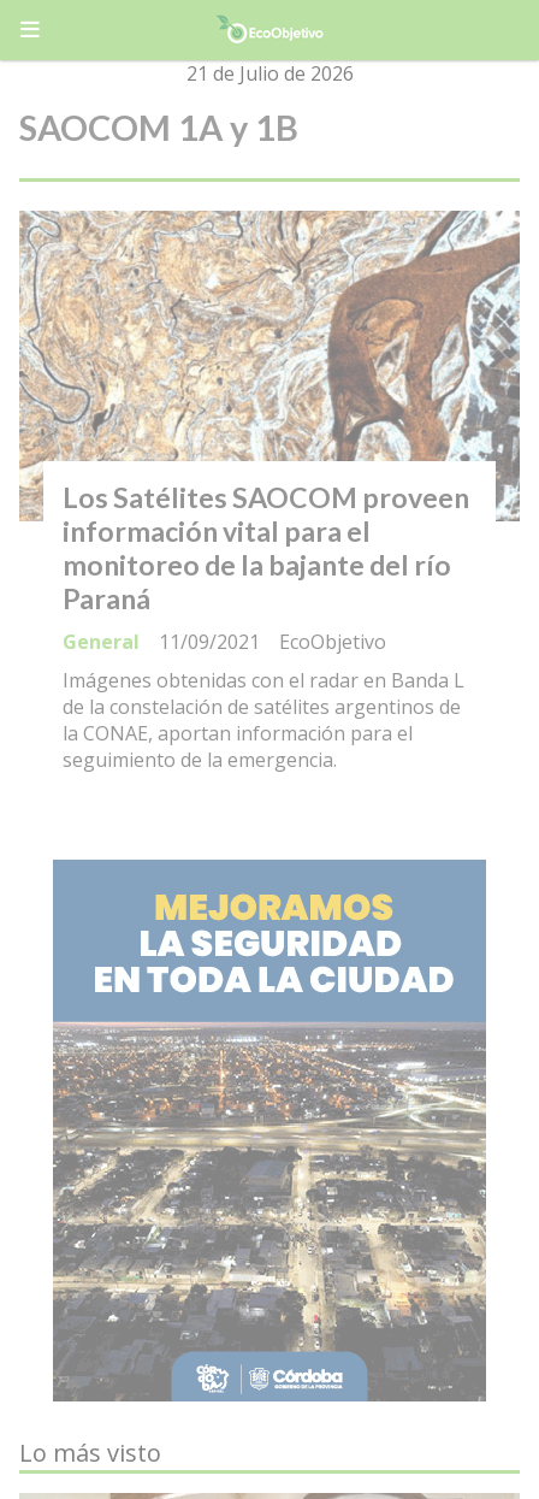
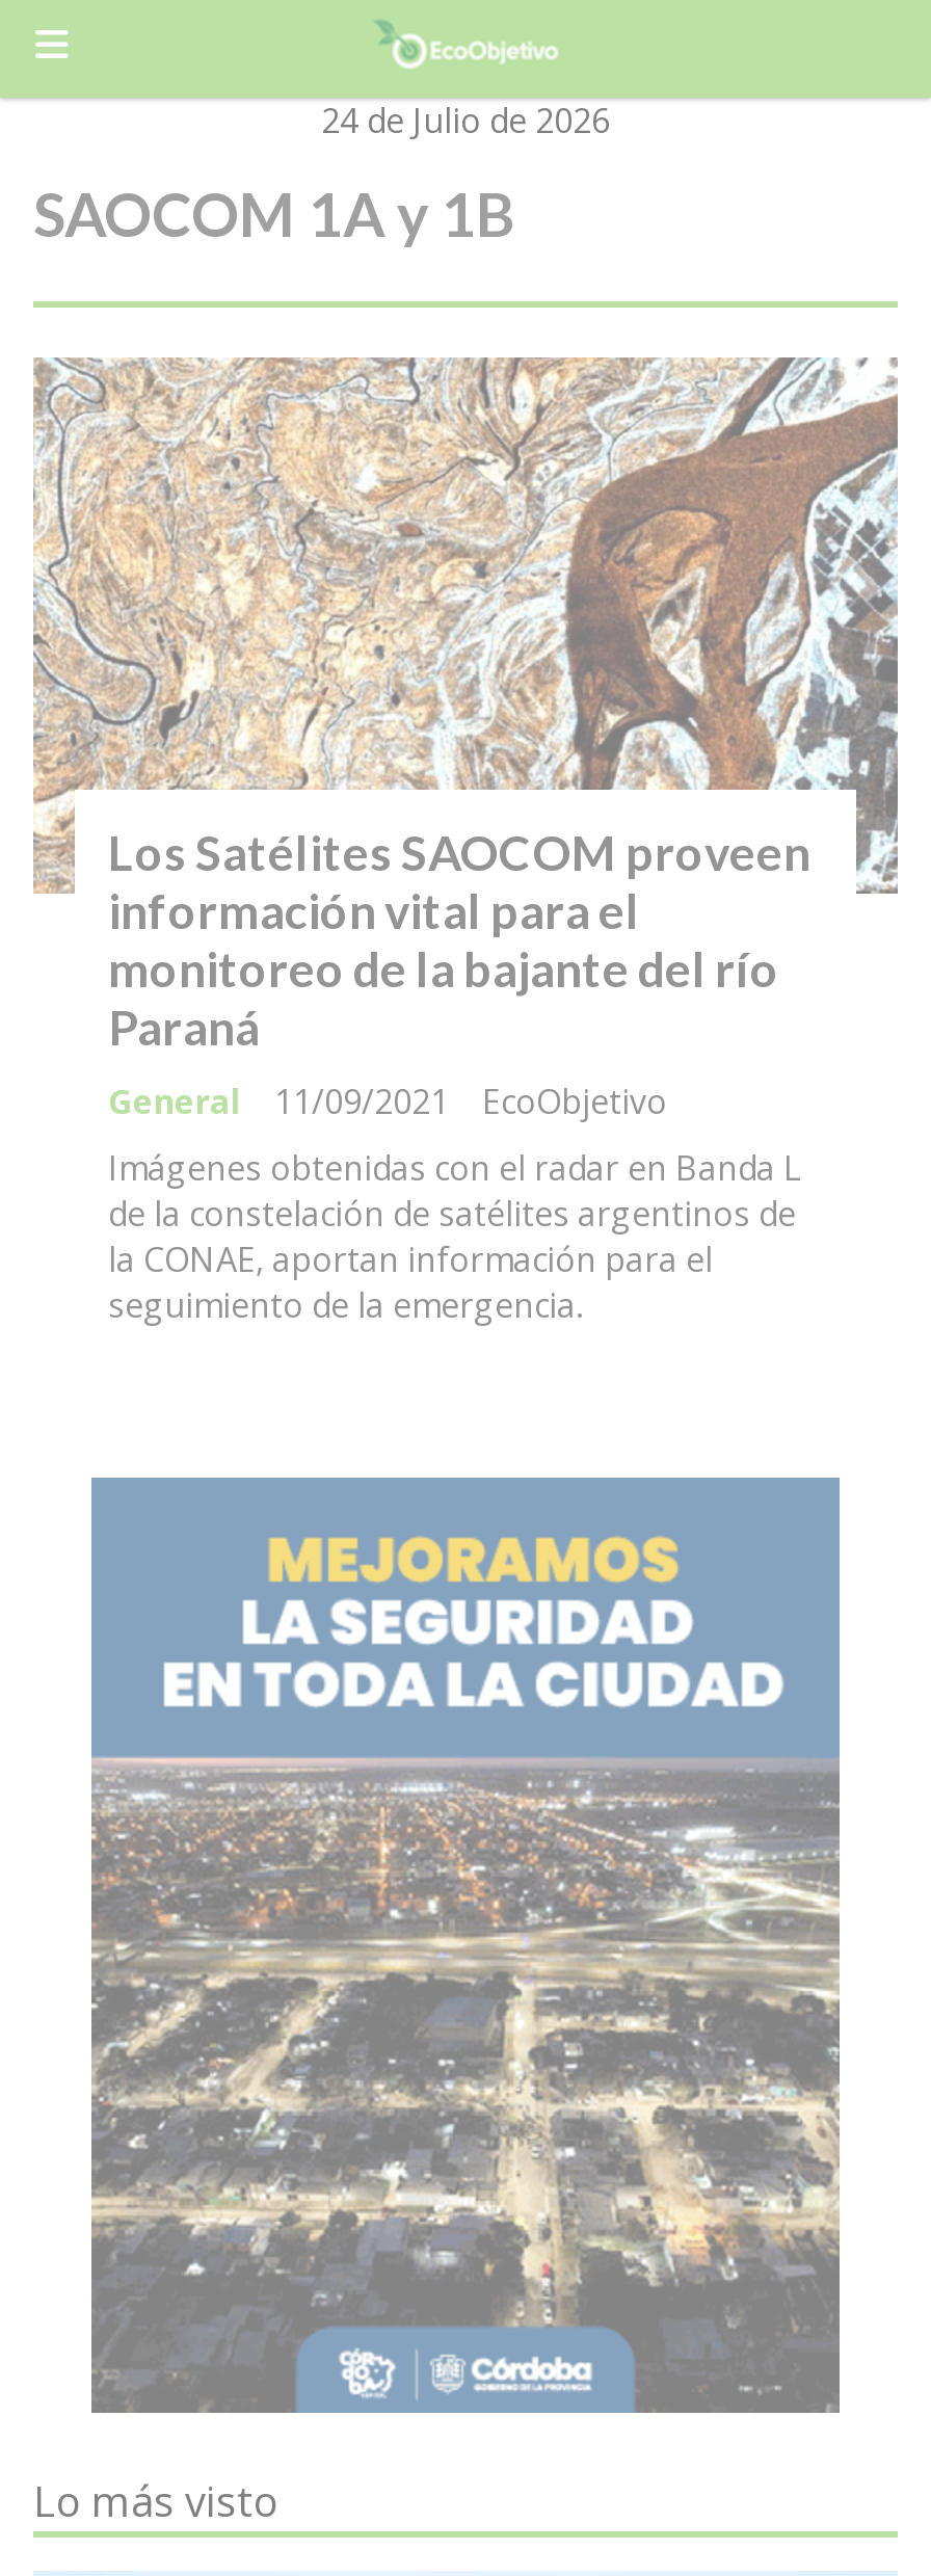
[186,60,353,87] 21 de Julio de 2026 -> [321,98,610,143] 24 de Julio de 2026

